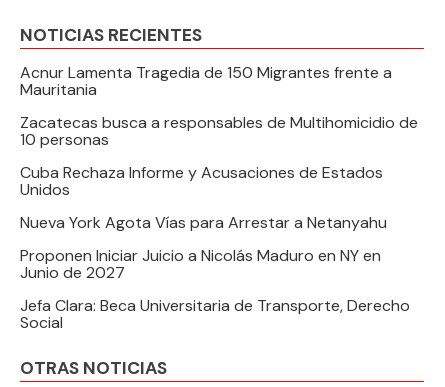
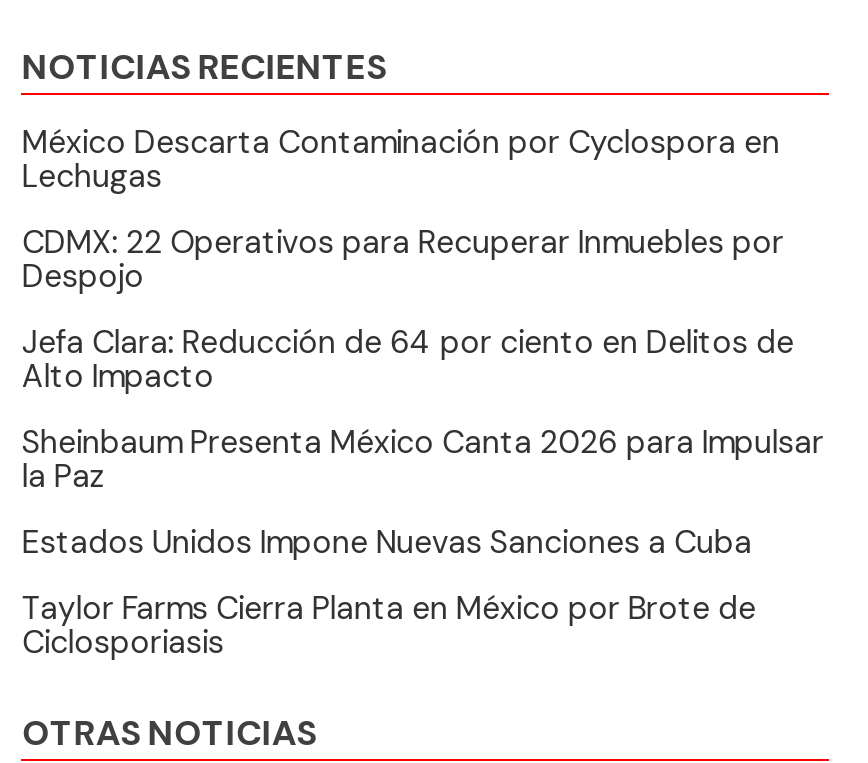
[20,62,392,100] Acnur Lamenta Tragedia de 150 Migrantes frente a | Mauritania -> [22,120,780,196] México Descarta Contaminación por Cyclospora en | Lechugas
[20,112,418,150] Zacatecas busca a responsables de Multihomicidio de | 10 personas -> [22,220,784,296] CDMX: 22 Operativos para Recuperar Inmuebles por | Despojo
[20,162,383,200] Cuba Rechaza Informe y Acusaciones de Estados | Unidos -> [22,320,794,396] Jefa Clara: Reducción de 64 por ciento en Delitos de | Alto Impacto
[20,212,387,233] Nueva York Agota Vías para Arrestar a Netanyahu -> [22,420,824,496] Sheinbaum Presenta México Canta 2026 para Impulsar | la Paz
[20,245,381,283] Proponen Iniciar Juicio a Nicolás Maduro en NY en | Junio de 2027 -> [22,520,752,562] Estados Unidos Impone Nuevas Sanciones a Cuba
[20,295,410,333] Jefa Clara: Beca Universitaria de Transporte, Derecho | Social -> [22,586,756,662] Taylor Farms Cierra Planta en México por Brote de | Ciclosporiasis

